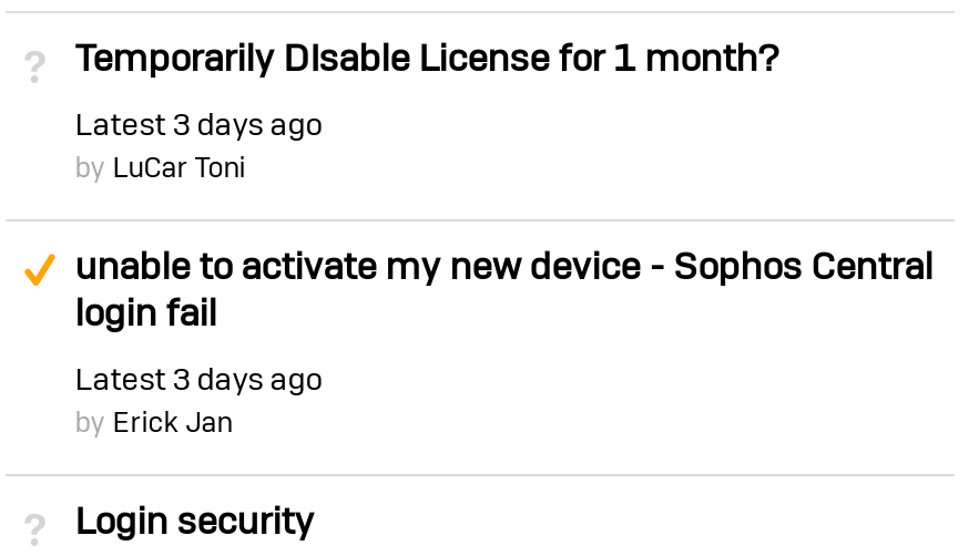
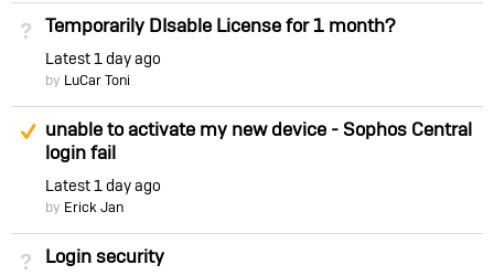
[75,105,323,144] Latest 3 days ago -> [45,49,161,69] Latest 1 day ago
[75,359,323,399] Latest 3 days ago -> [45,176,161,196] Latest 1 day ago

